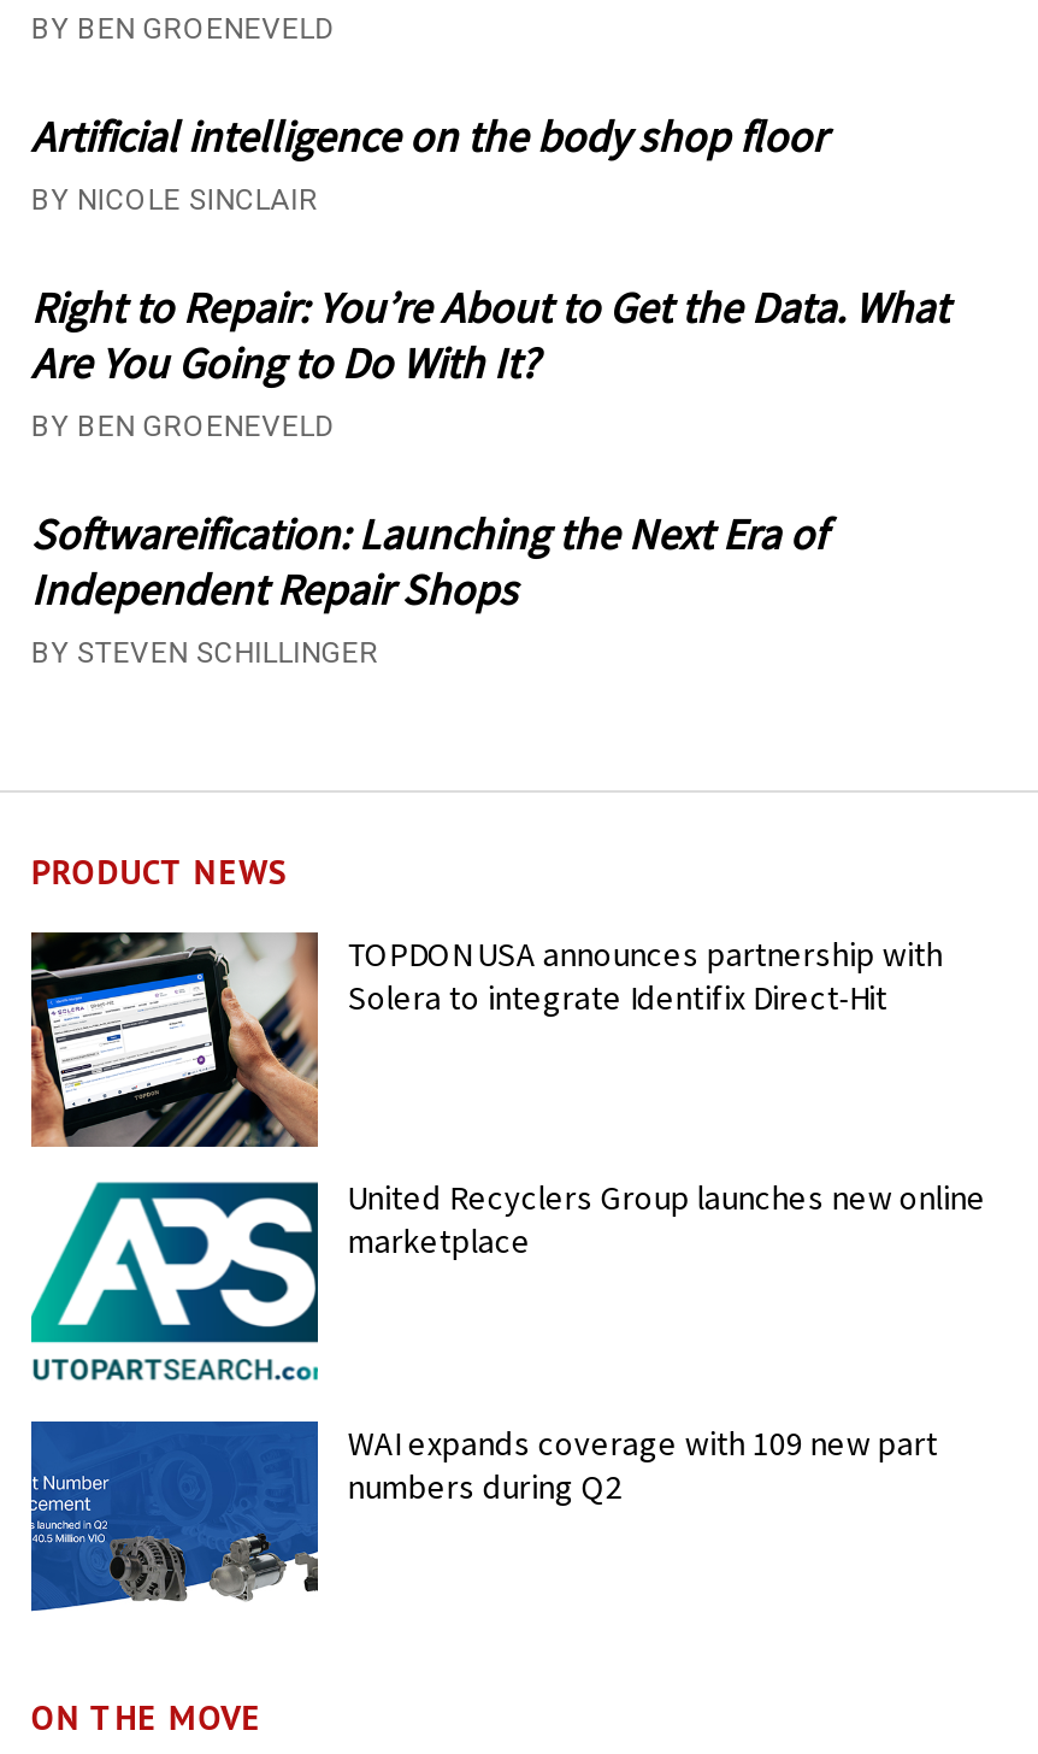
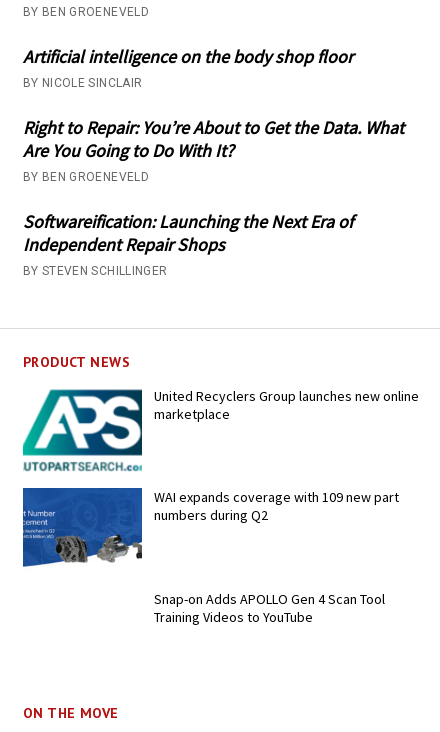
[29,930,942,1149] [image] | TOPDON USA announces partnership with | Solera to integrate Identifix Direct-Hit -> none
moved [36,1176,986,1508] -> [25,387,419,524]: [image] | United Recyclers Group launches new online | marketplace | WAI expands coverage with 109 new part | numbers during Q2
moved [26,1431,320,1612] -> [21,492,143,567]: [image]
none -> [154,590,385,626] Snap-on Adds APOLLO Gen 4 Scan Tool | Training Videos to YouTube

